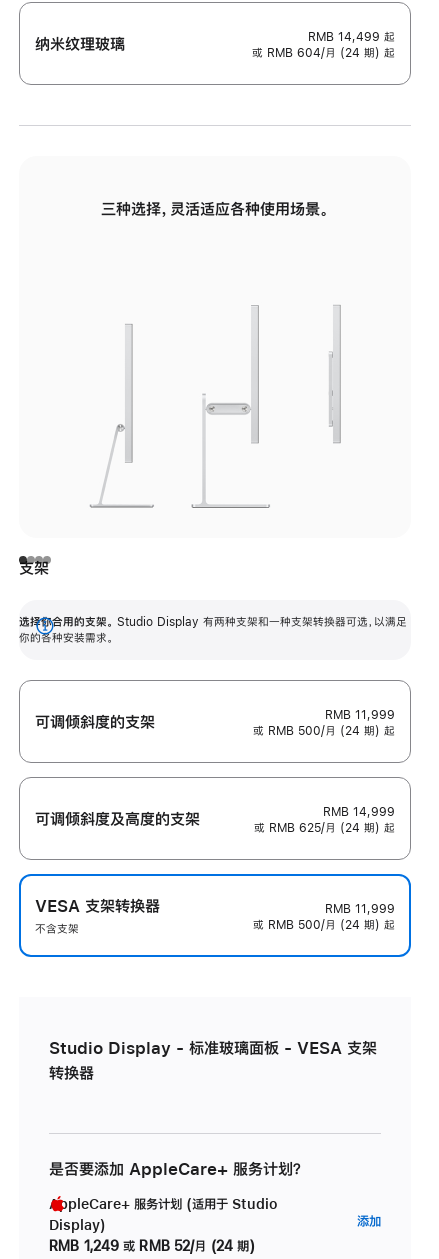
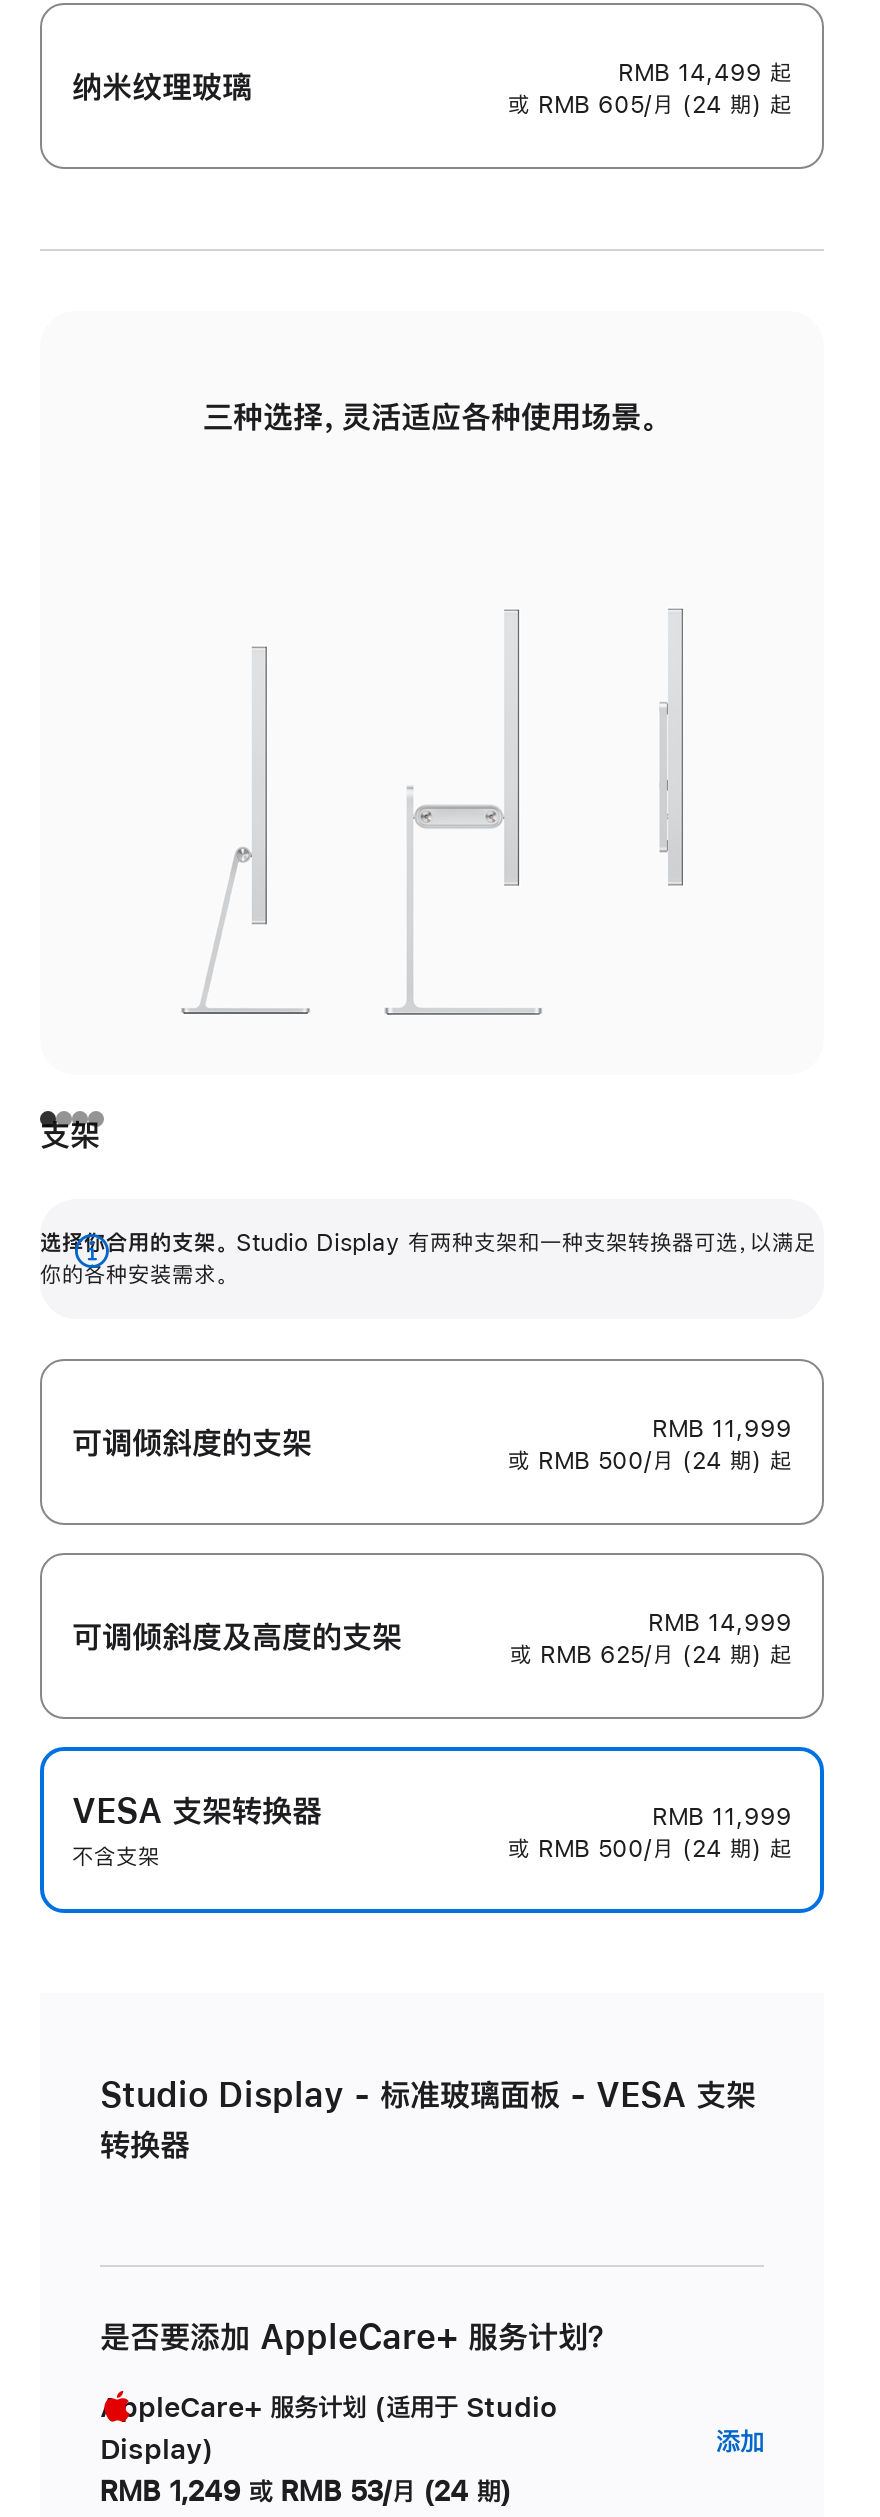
[252,47,395,59] 或 RMB 604/月 (24 期) 起 -> [508,93,792,117] 或 RMB 605/月 (24 期) 起
[49,1239,255,1253] RMB 1,249 或 RMB 52/月 (24 期) -> [100,2478,511,2506] RMB 1,249 或 RMB 53/月 (24 期)

